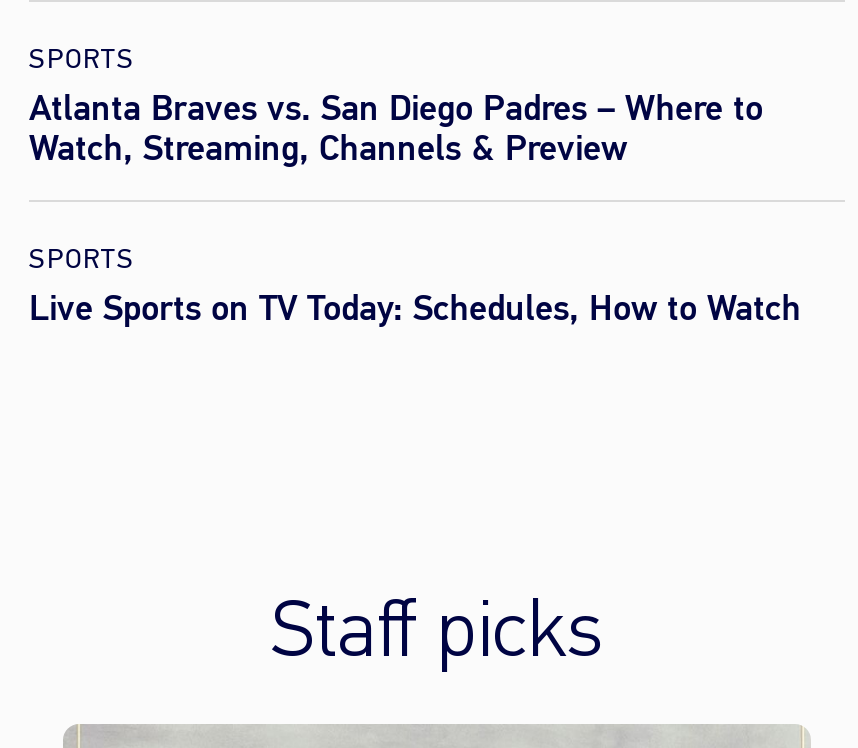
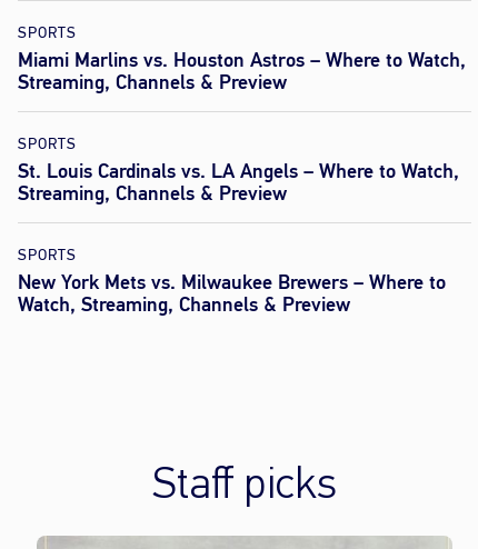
[29,85,763,133] Atlanta Braves vs. San Diego Padres – Where to -> [18,47,466,96] Miami Marlins vs. Houston Astros – Where to Watch, | Streaming, Channels & Preview
moved [29,125,627,173] -> [18,292,350,318]: Watch, Streaming, Channels & Preview
[29,285,801,333] Live Sports on TV Today: Schedules, How to Watch -> [18,158,459,296] St. Louis Cardinals vs. LA Angels – Where to Watch, | Streaming, Channels & Preview | SPORTS | New York Mets vs. Milwaukee Brewers – Where to

